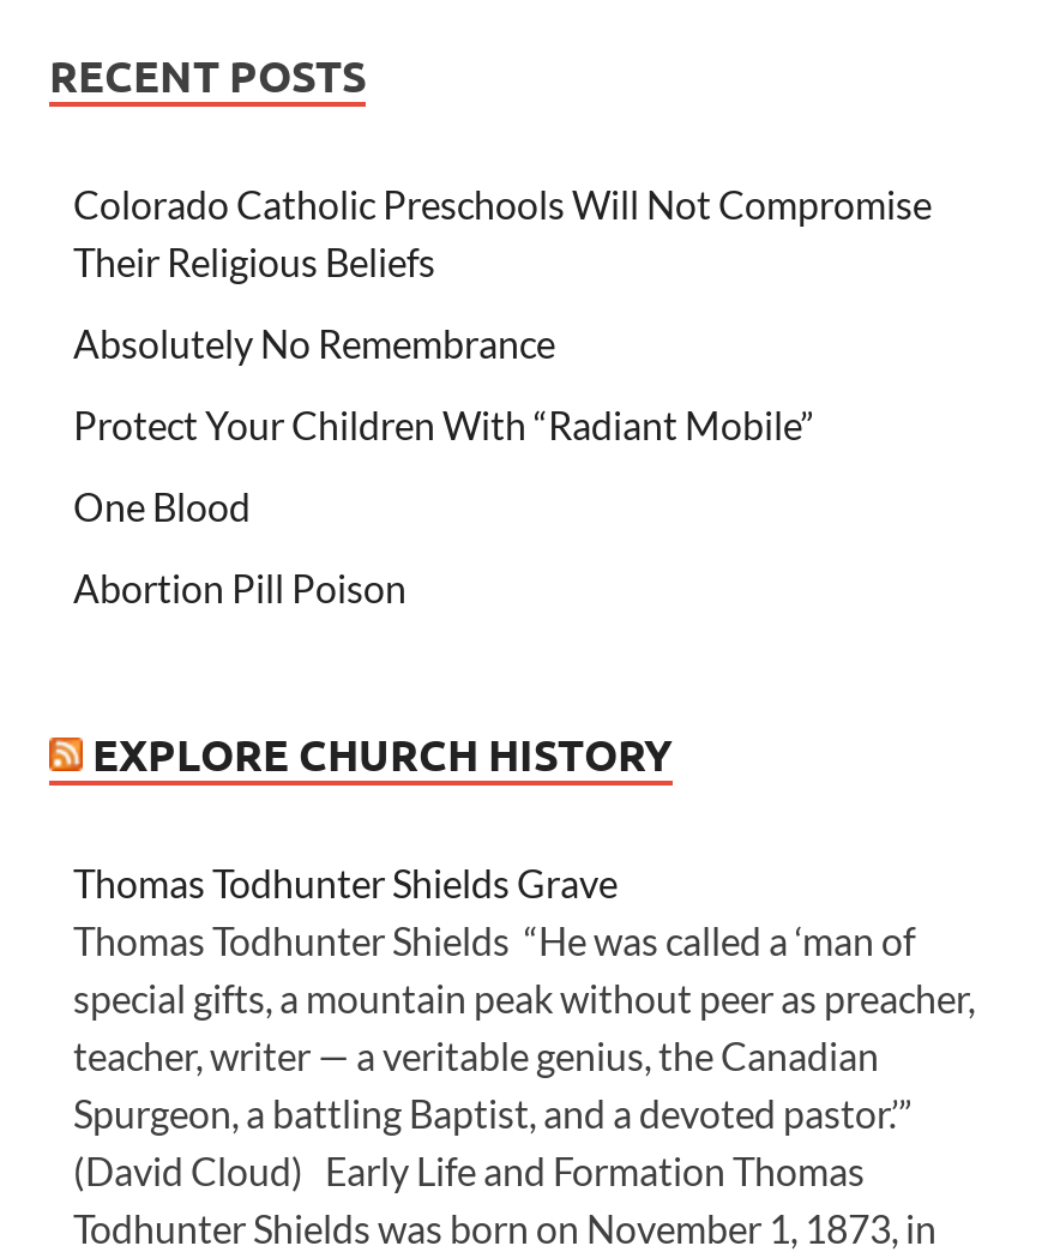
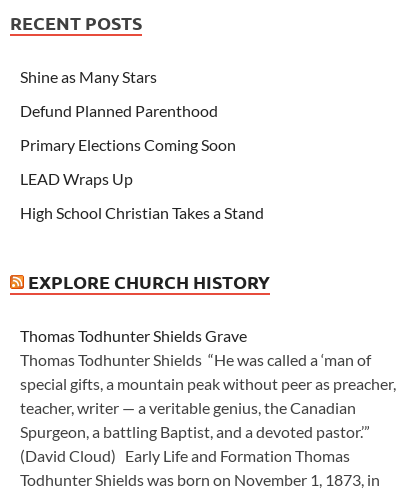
[73,181,932,284] Colorado Catholic Preschools Will Not Compromise | Their Religious Beliefs -> [20,67,157,86] Shine as Many Stars
[73,320,555,366] Absolutely No Remembrance -> [20,101,218,120] Defund Planned Parenthood
[73,402,814,447] Protect Your Children With “Radiant Mobile” -> [20,135,236,154] Primary Elections Coming Soon
[73,483,251,529] One Blood -> [20,169,133,188] LEAD Wraps Up
[73,565,406,610] Abortion Pill Poison -> [20,203,264,222] High School Christian Takes a Stand

